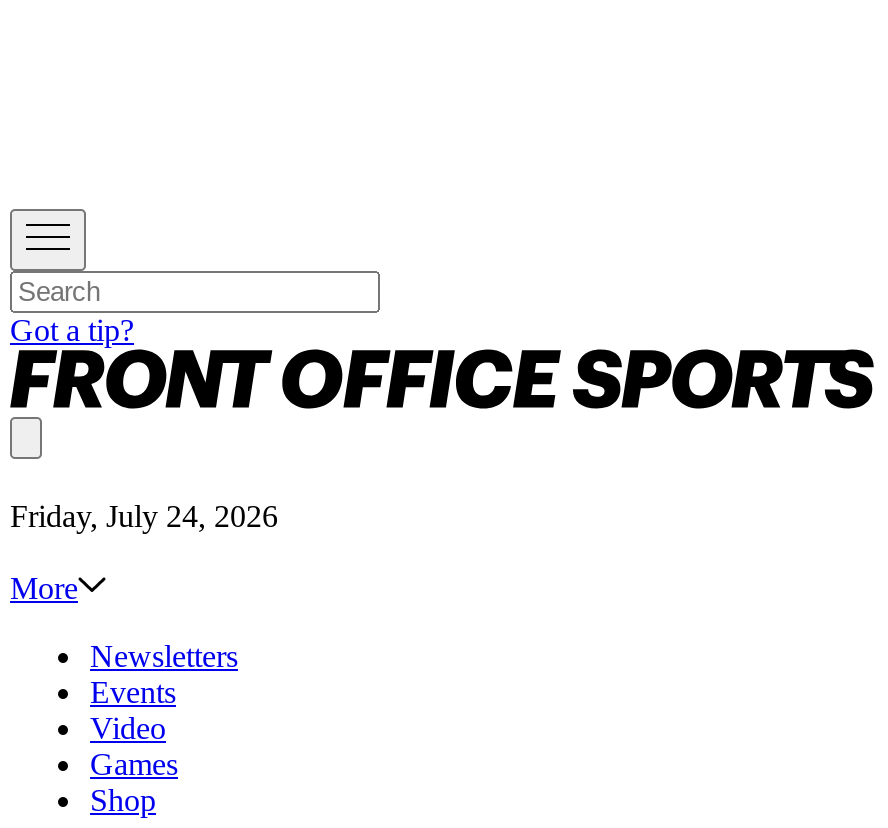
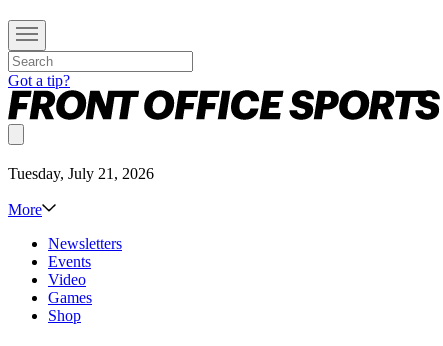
[10,498,278,532] Friday, July 24, 2026 -> [8,165,154,182] Tuesday, July 21, 2026

